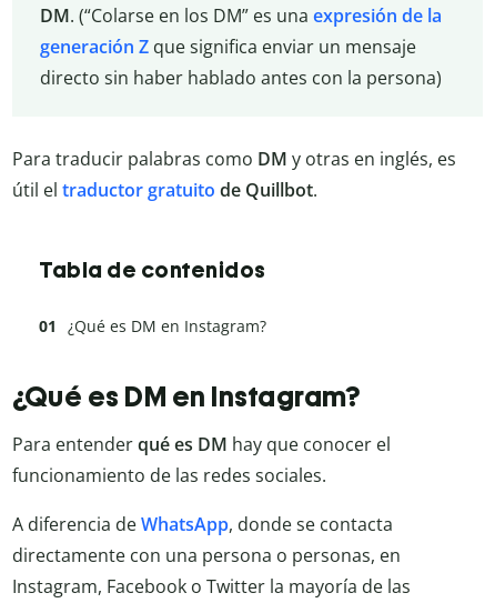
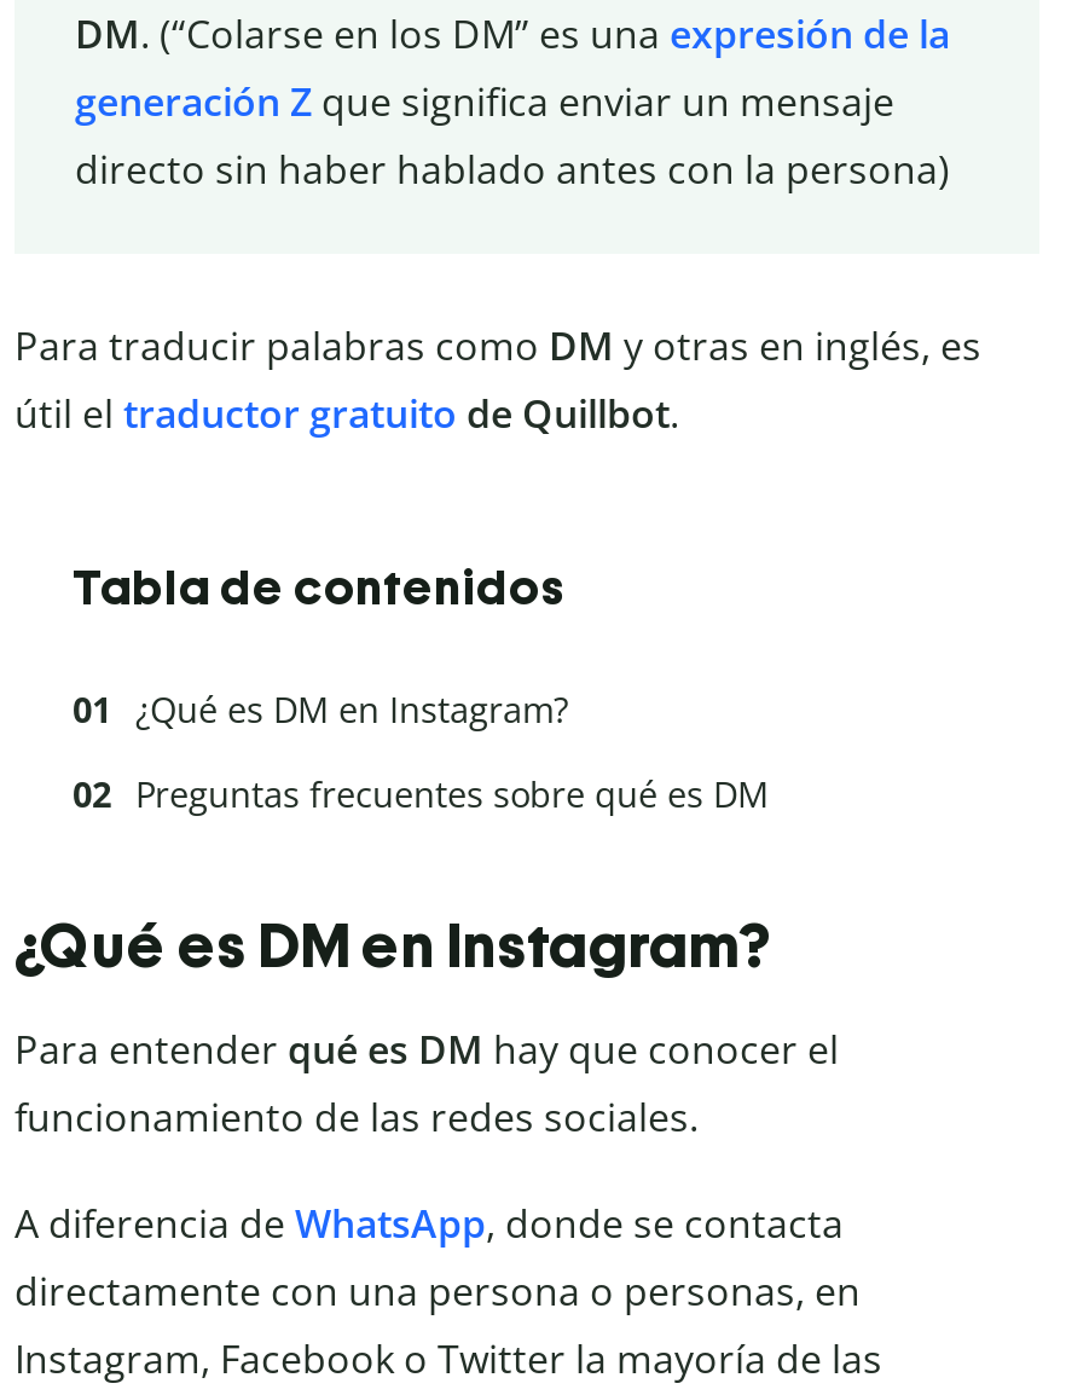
none -> [135,770,769,816] Preguntas frecuentes sobre qué es DM

